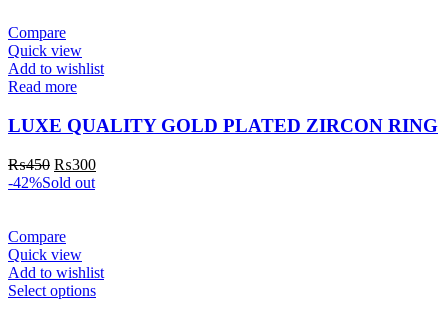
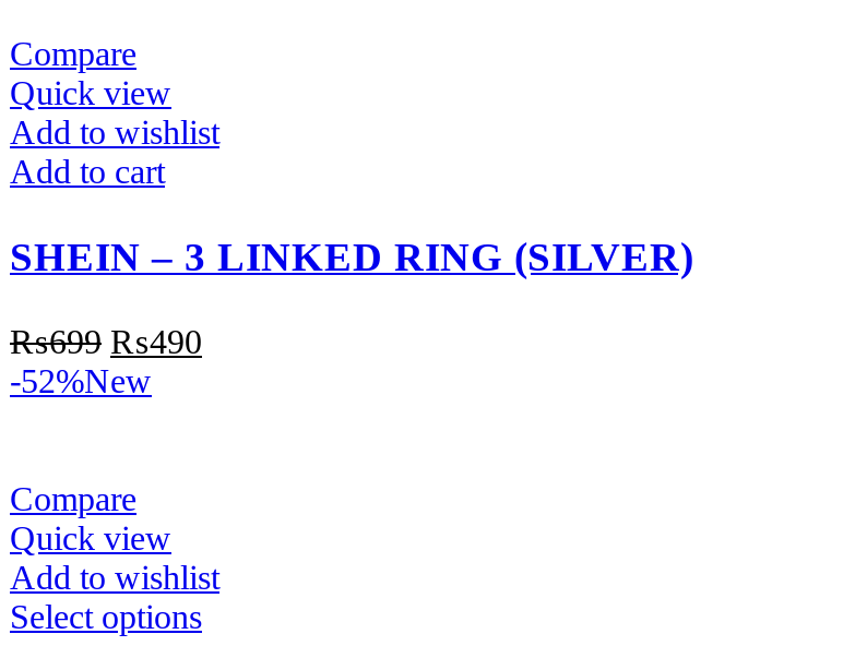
[8,78,77,95] Read more -> [10,153,165,190] Add to cart
[8,115,438,136] LUXE QUALITY GOLD PLATED ZIRCON RING -> [10,233,693,279] SHEIN – 3 LINKED RING (SILVER)
[8,155,96,190] ₨450 ₨300 | -42%Sold out -> [10,322,202,398] ₨699 ₨490 | -52%New

